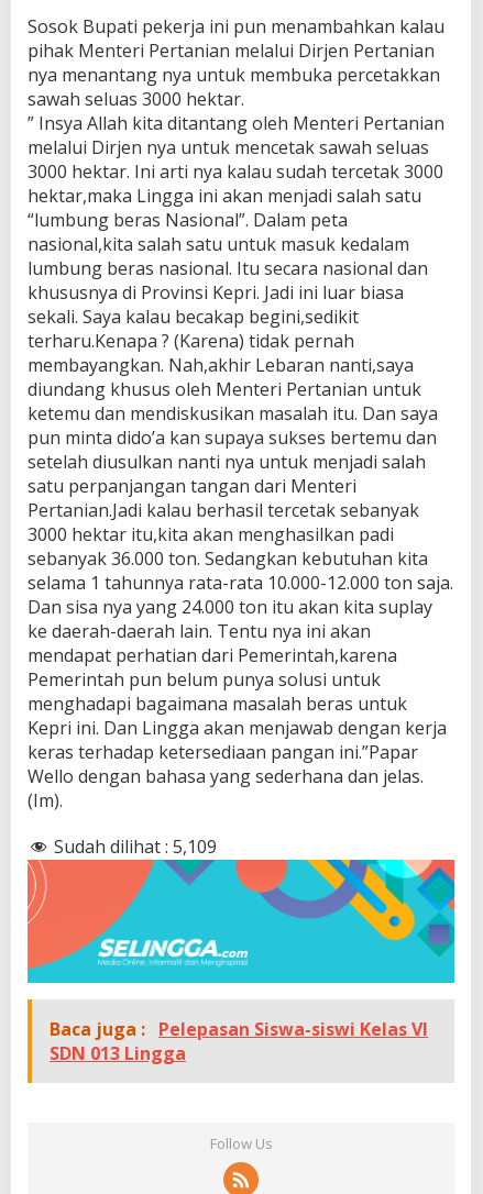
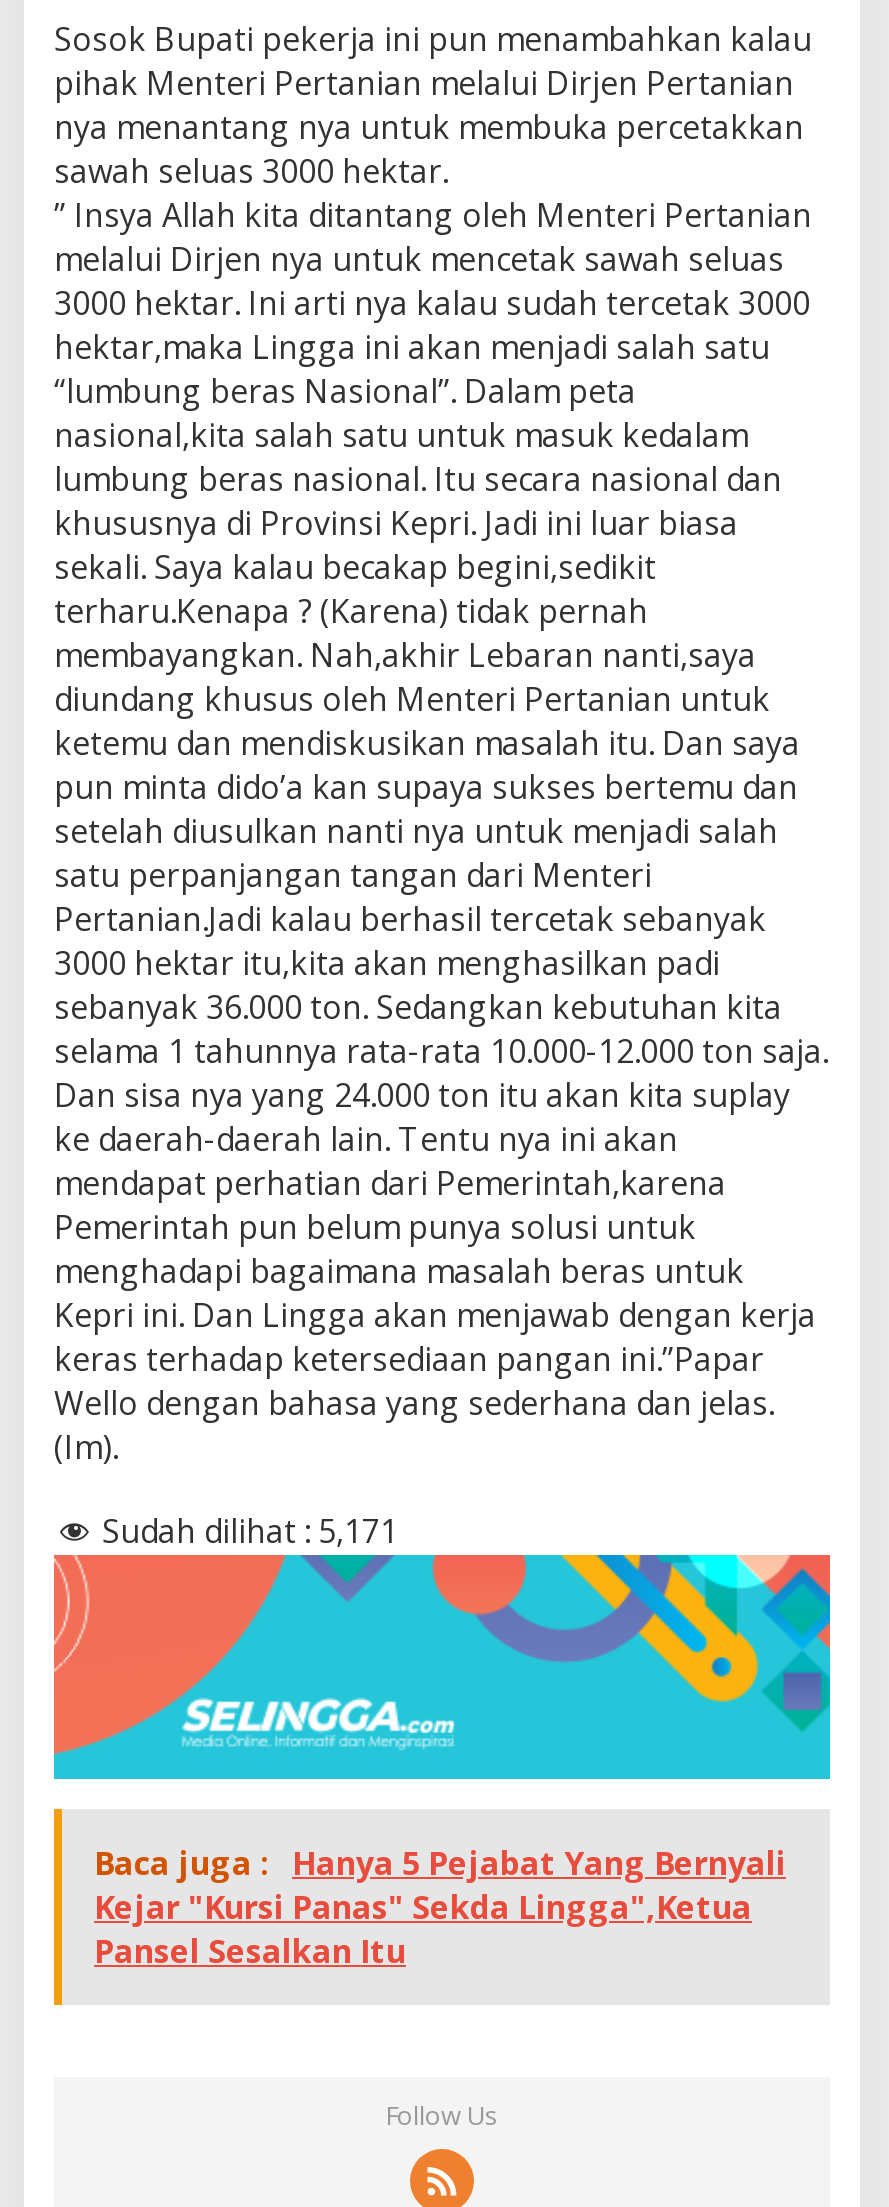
[54,834,217,859] Sudah dilihat : 5,109 -> [102,1509,398,1553] Sudah dilihat : 5,171
[50,1017,428,1066] Baca juga : Pelepasan Siswa-siswi Kelas VI | SDN 013 Lingga -> [94,1841,786,1973] Baca juga : Hanya 5 Pejabat Yang Bernyali | Kejar "Kursi Panas" Sekda Lingga",Ketua | Pansel Sesalkan Itu

